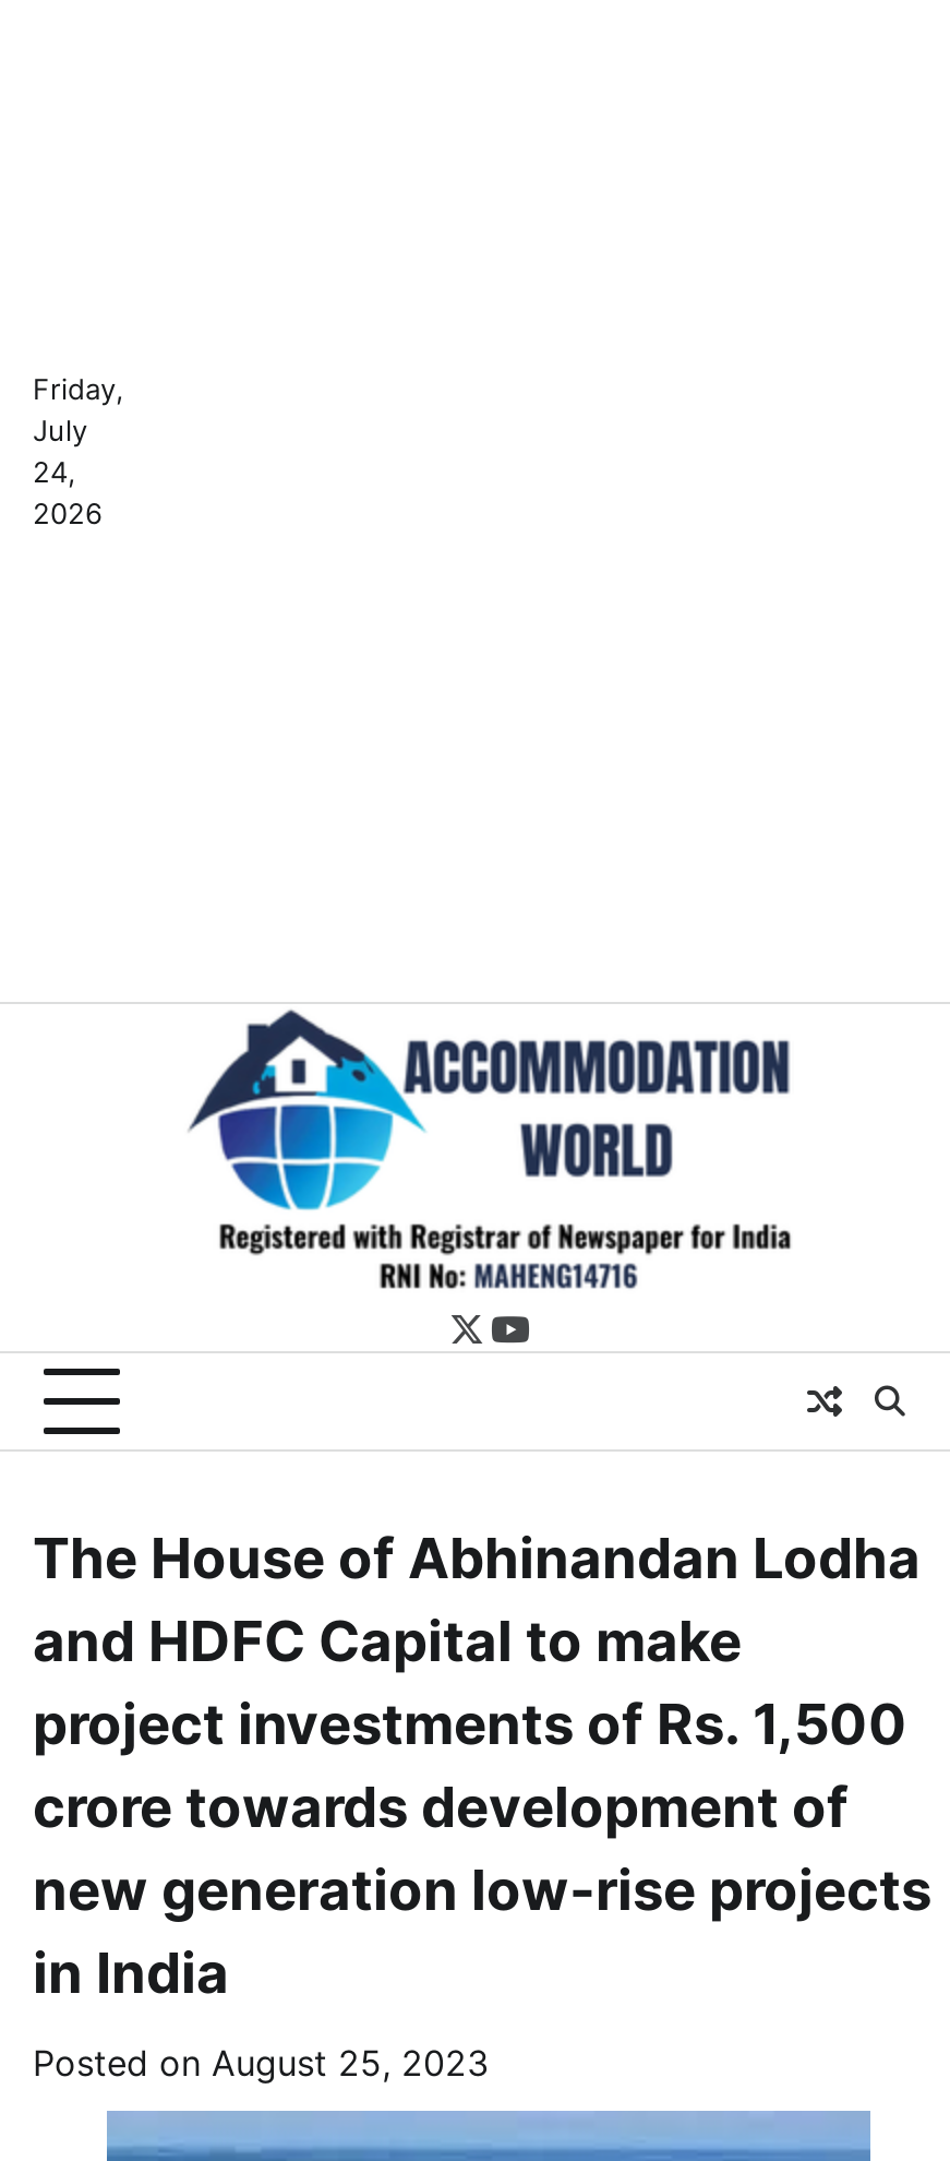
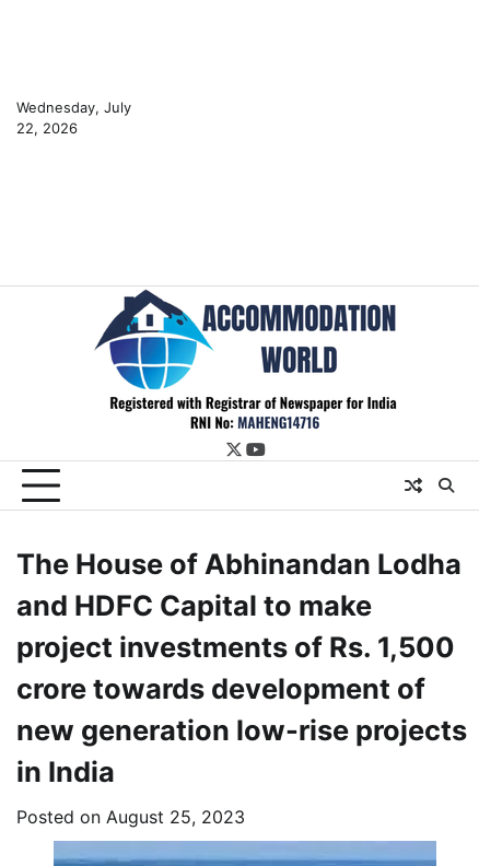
[33,371,124,530] Friday, | July | 24, | 2026 -> [16,98,131,137] Wednesday, July | 22, 2026

